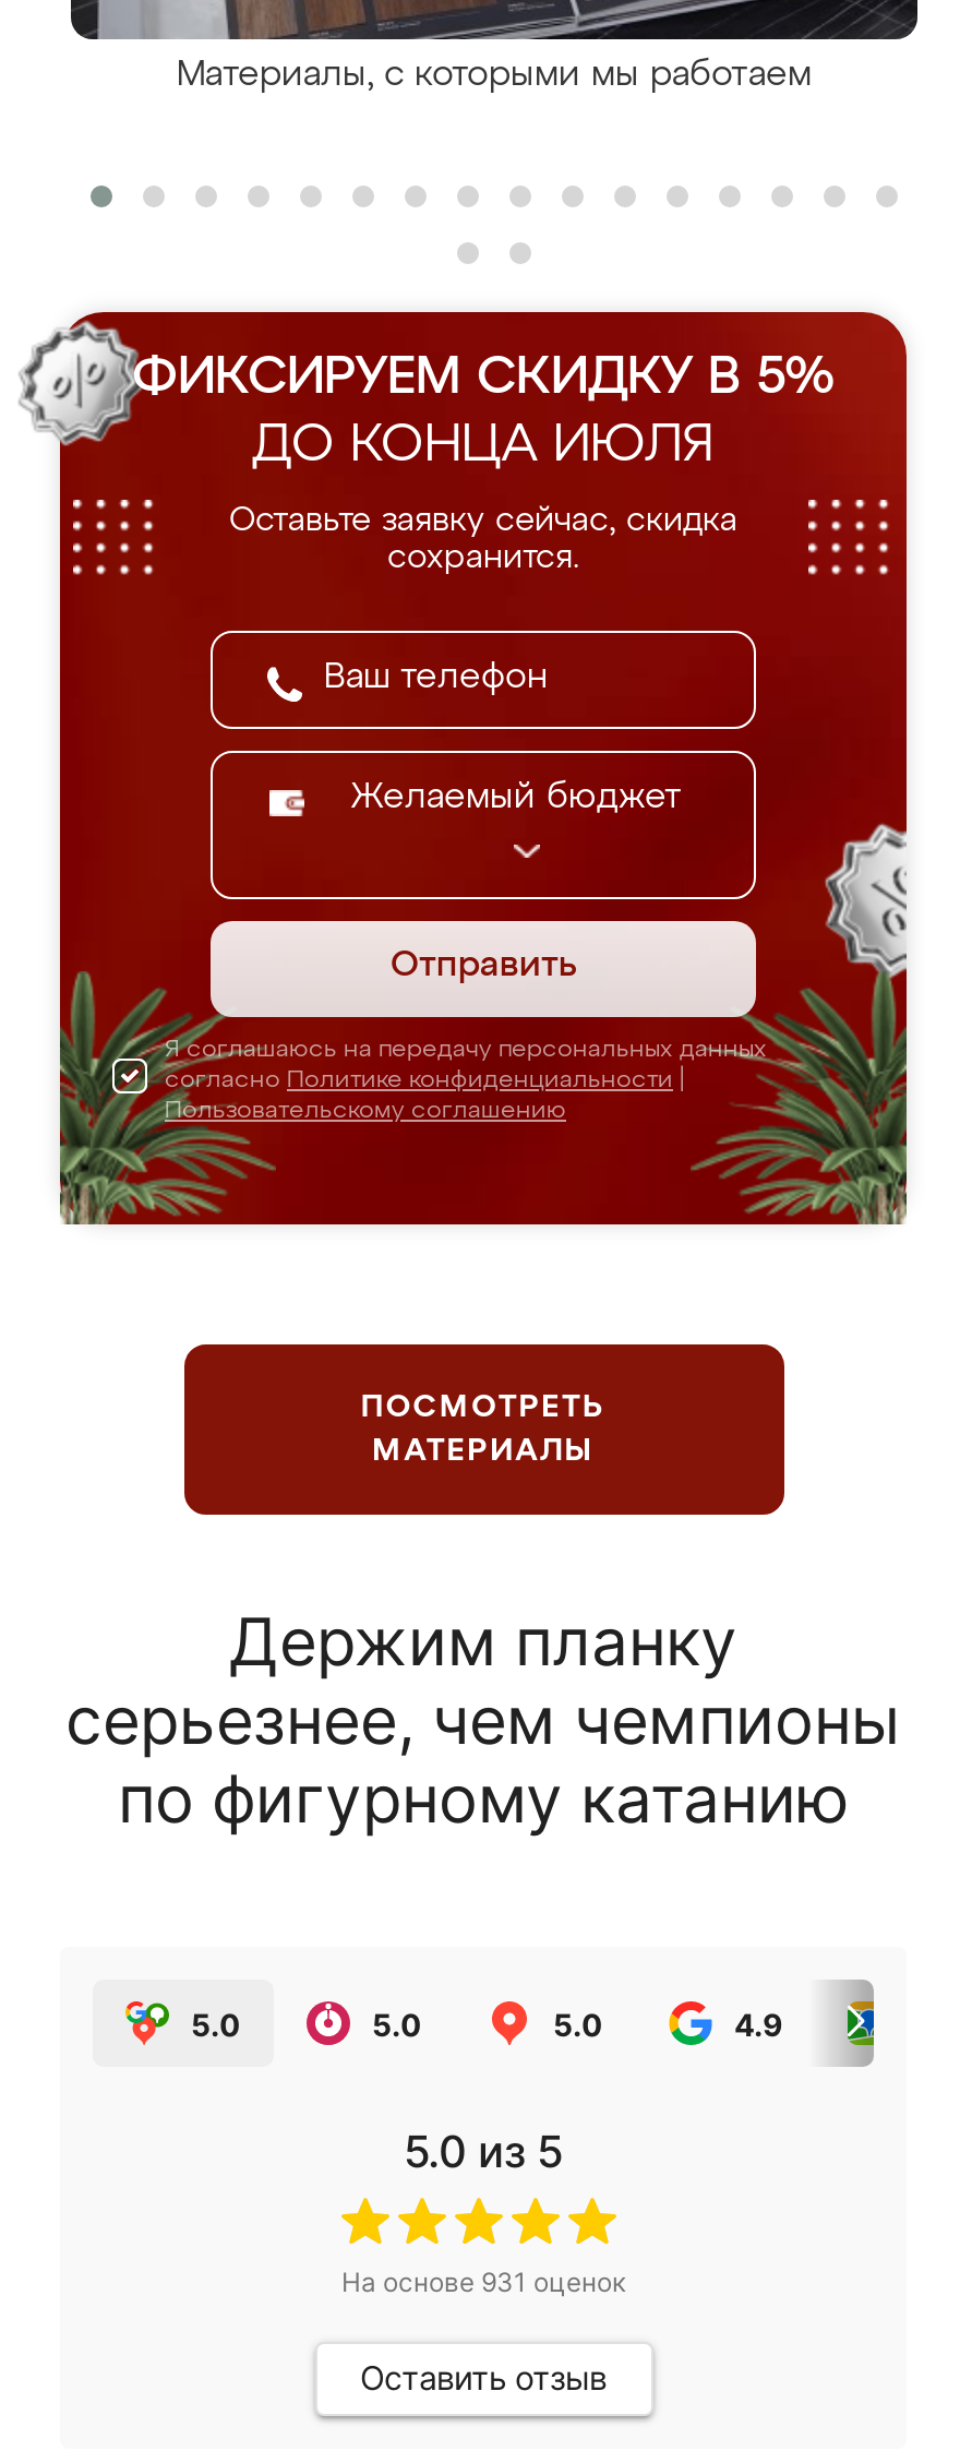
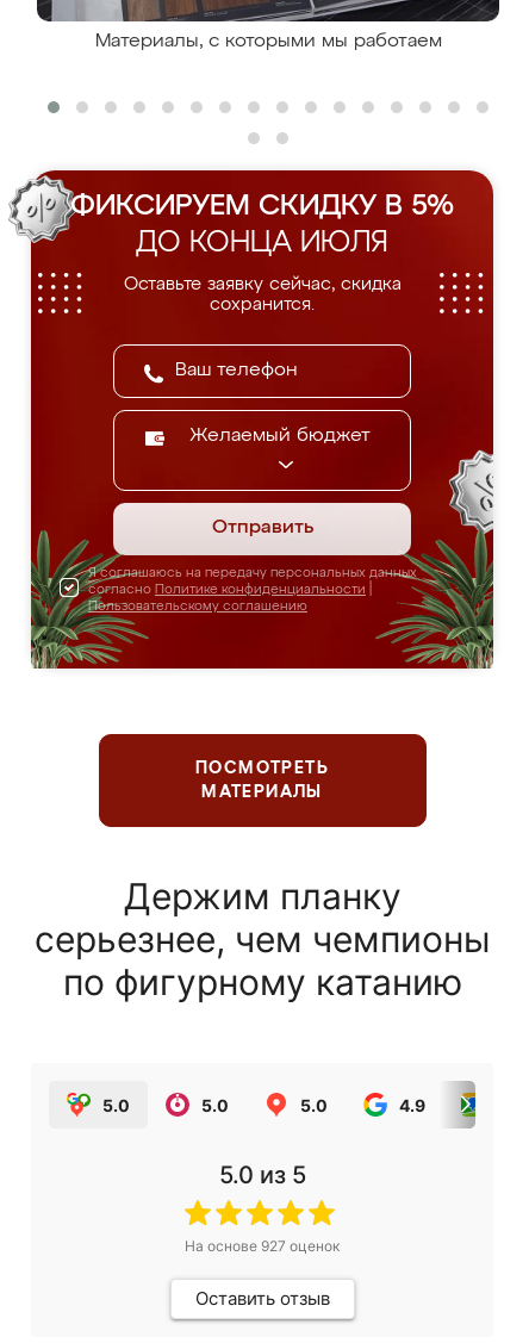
[341,2265,625,2298] На основе 931 оценок -> [185,1237,340,1255] На основе 927 оценок

